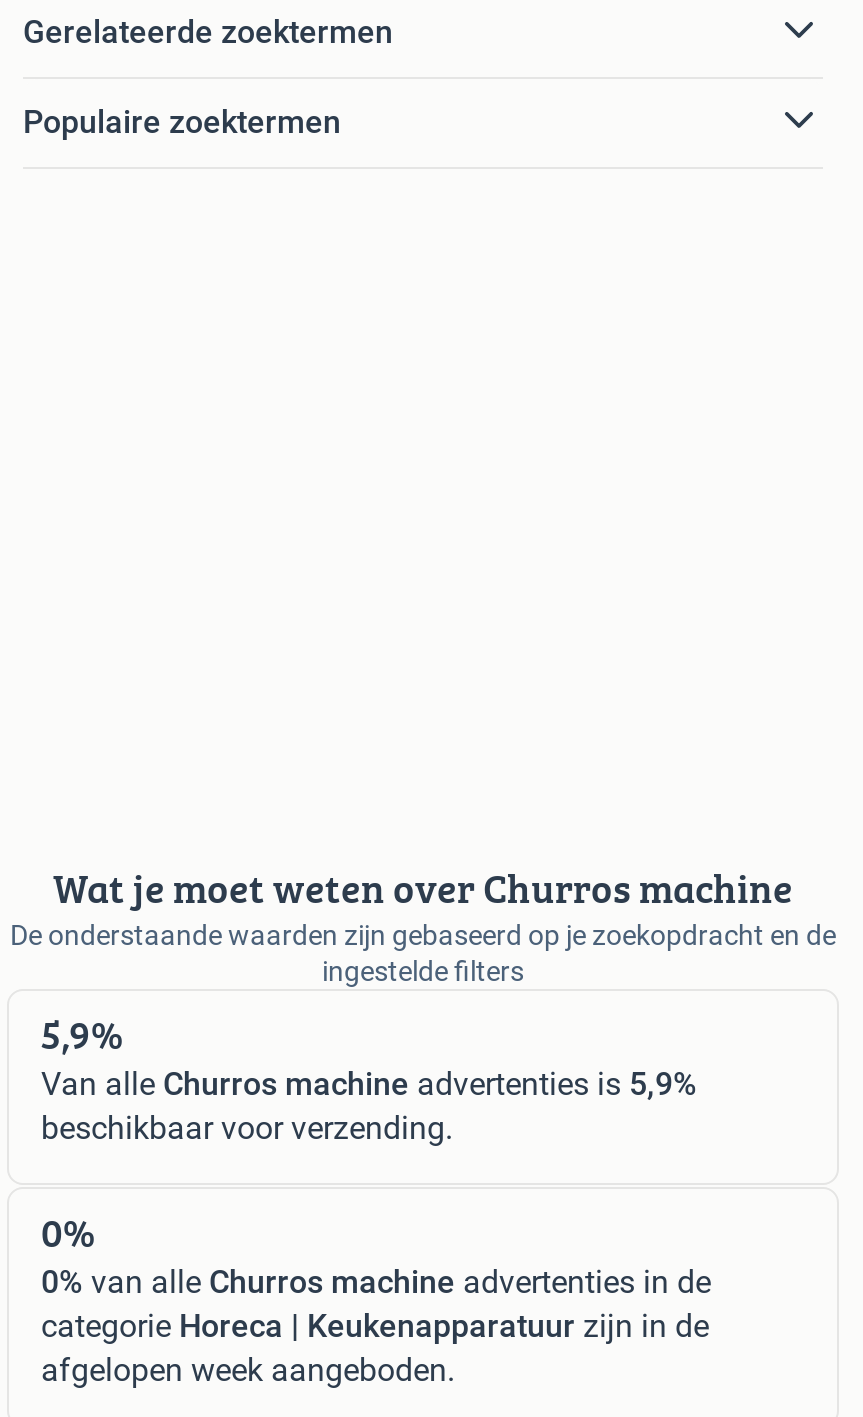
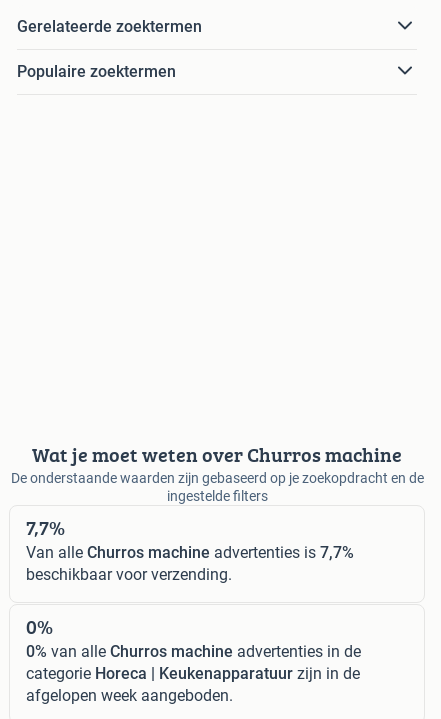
[41,1005,123,1063] 5,9% -> [26,513,65,542] 7,7%
[41,1065,697,1103] Van alle Churros machine advertenties is 5,9% -> [26,543,354,562] Van alle Churros machine advertenties is 7,7%

